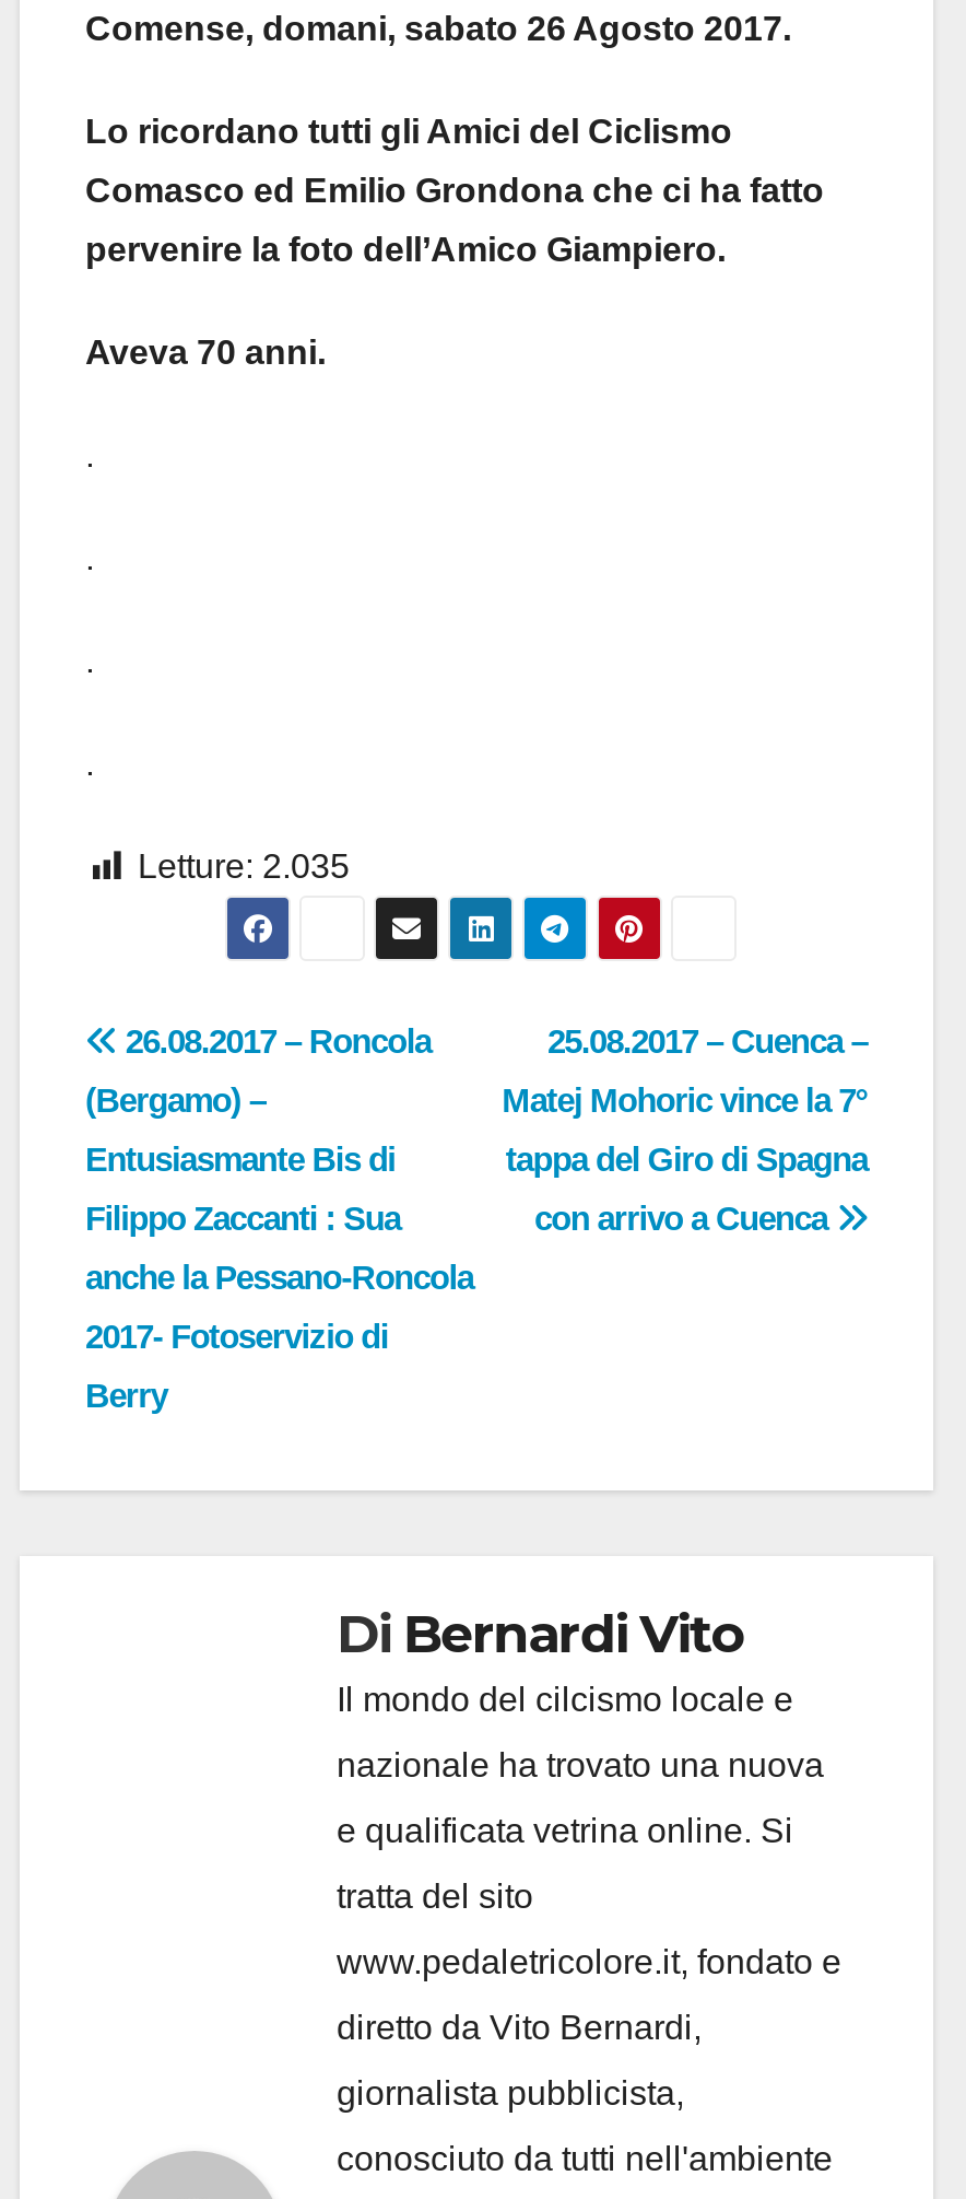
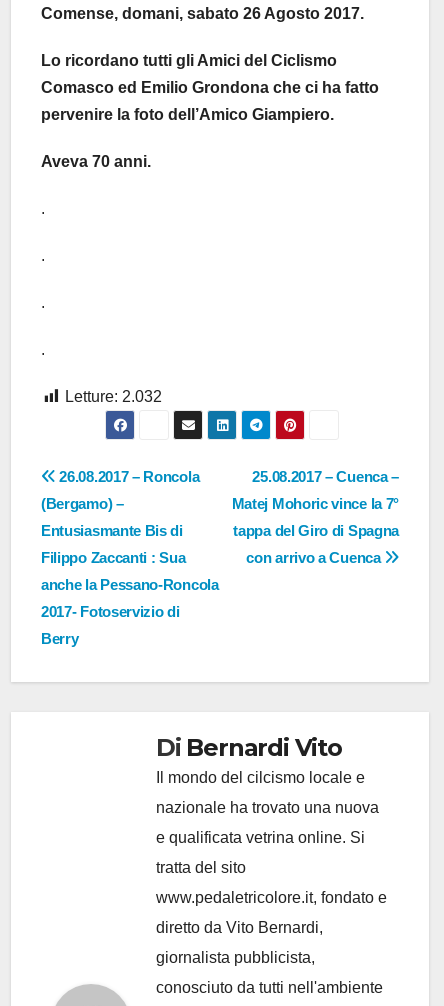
[138,848,350,885] Letture: 2.035 -> [65,388,162,405] Letture: 2.032

